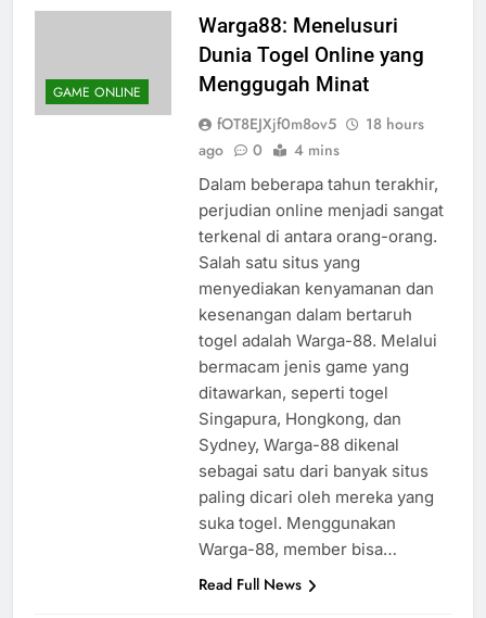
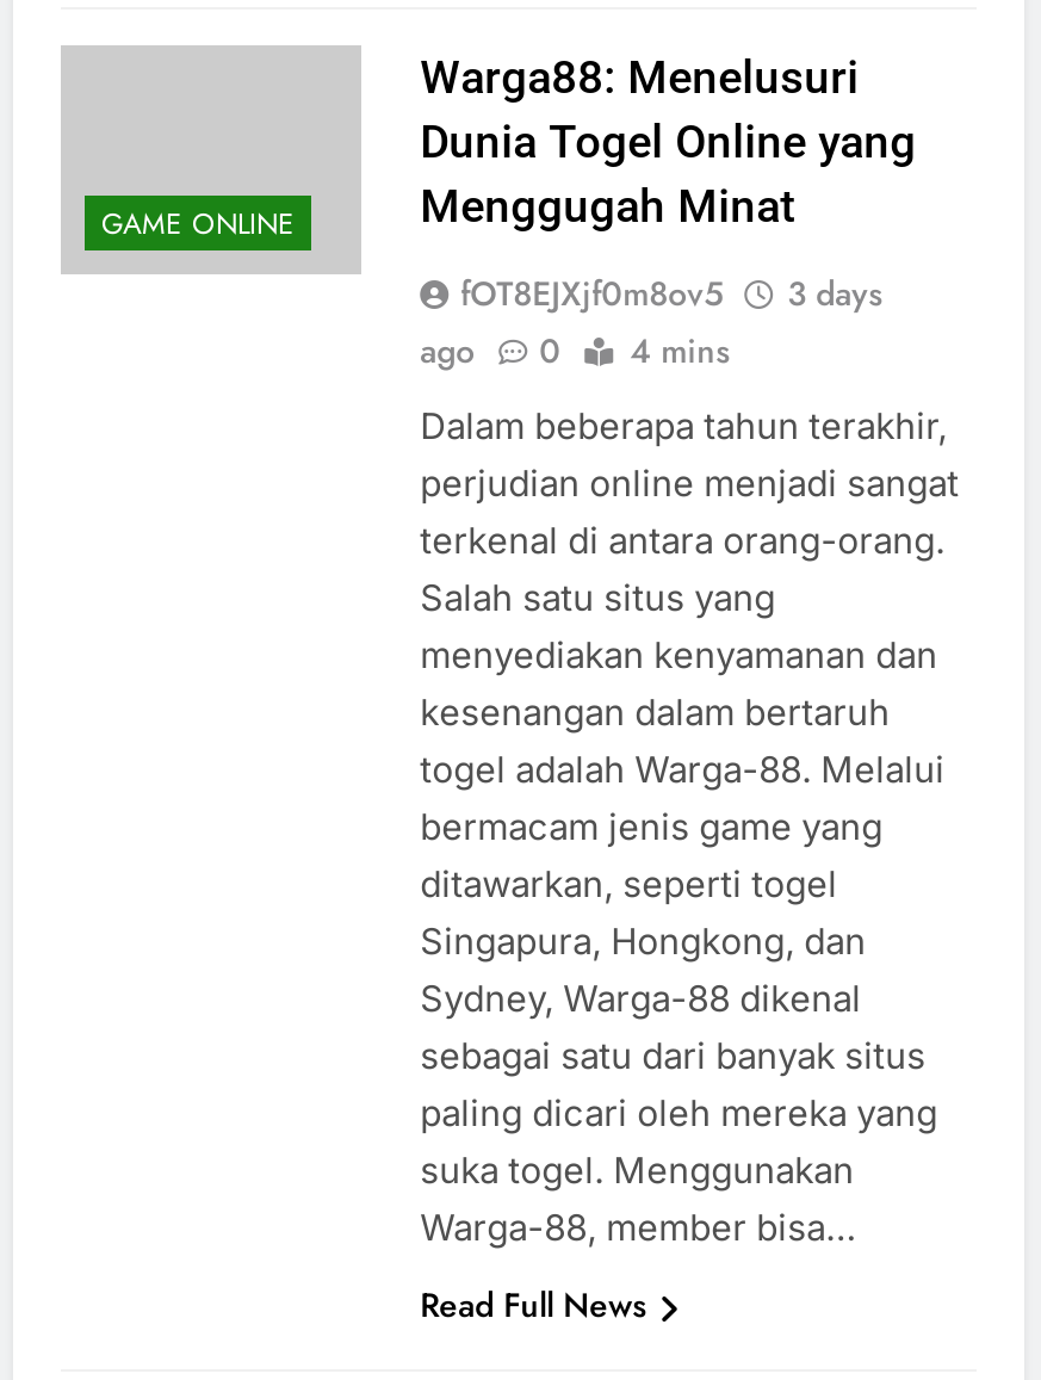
[217,113,424,135] fOT8EJXjf0m8ov5 18 hours -> [461,270,883,318] fOT8EJXjf0m8ov5 3 days

